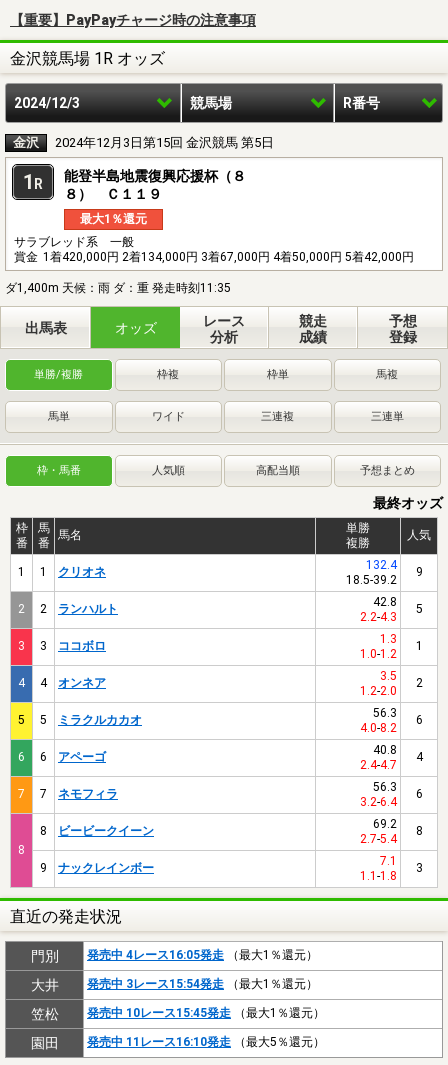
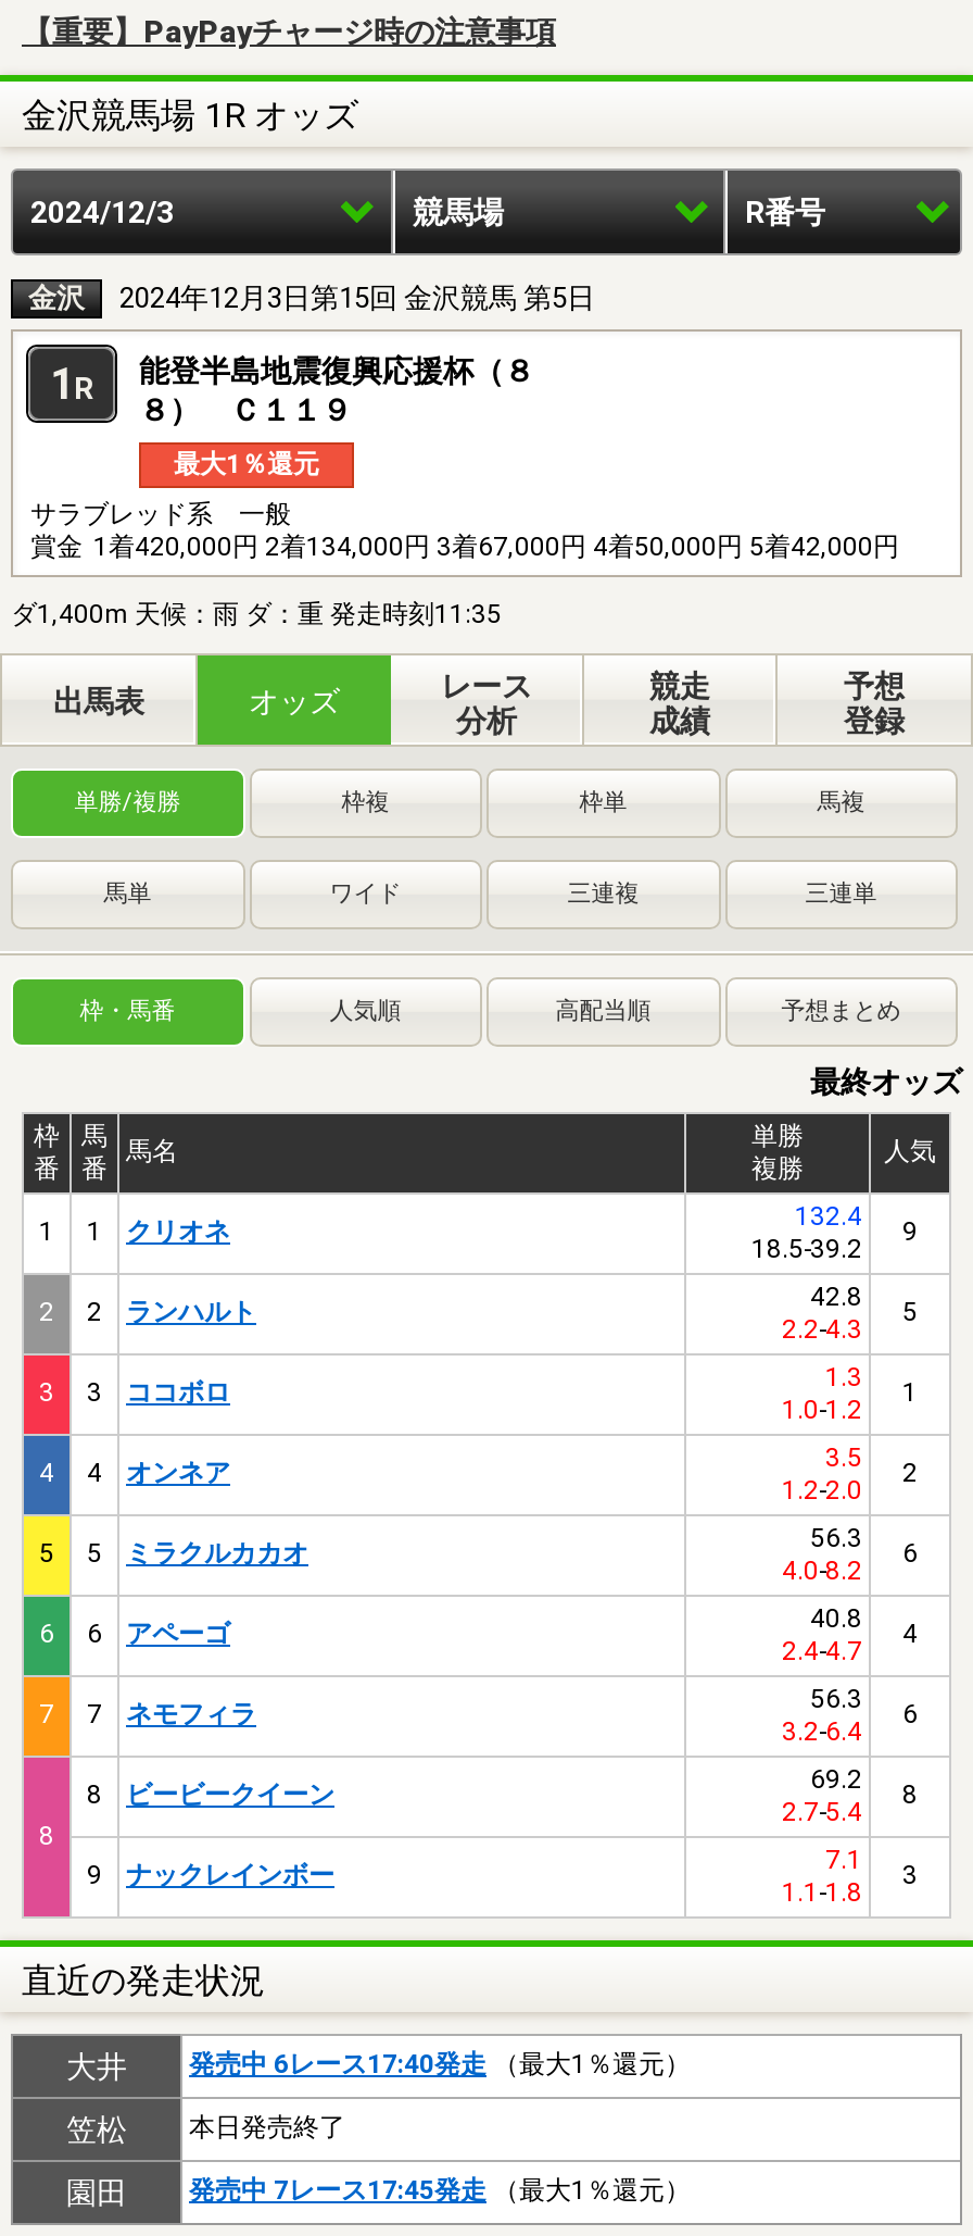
[30,948,318,964] 門別 | 発売中 4レース16:05発走（最大1％還元） -> none
[87,977,318,991] 発売中 3レース15:54発走（最大1％還元） -> [189,2049,691,2079] 発売中 6レース17:40発走（最大1％還元）
[87,1006,325,1020] 発売中 10レース15:45発走（最大1％還元） -> [189,2112,345,2142] 本日発売終了
[87,1035,325,1049] 発売中 11レース16:10発走（最大5％還元） -> [189,2175,691,2205] 発売中 7レース17:45発走（最大1％還元）

